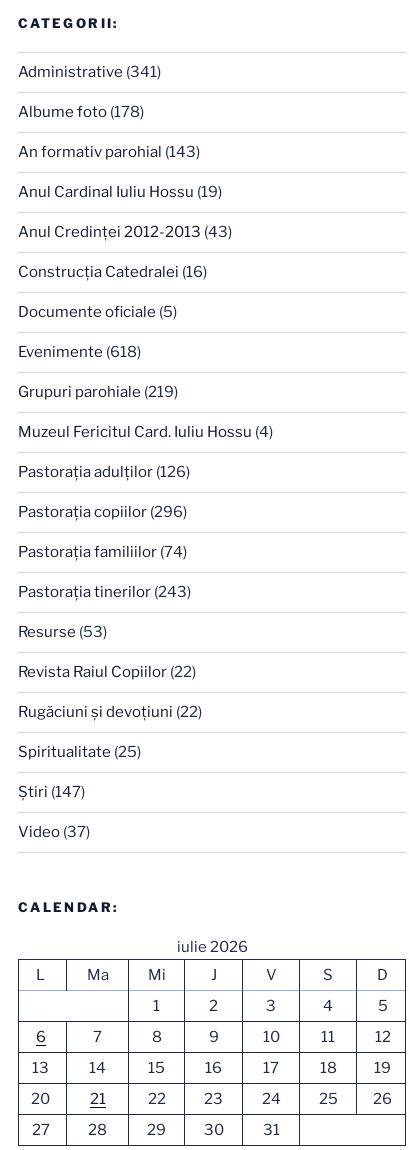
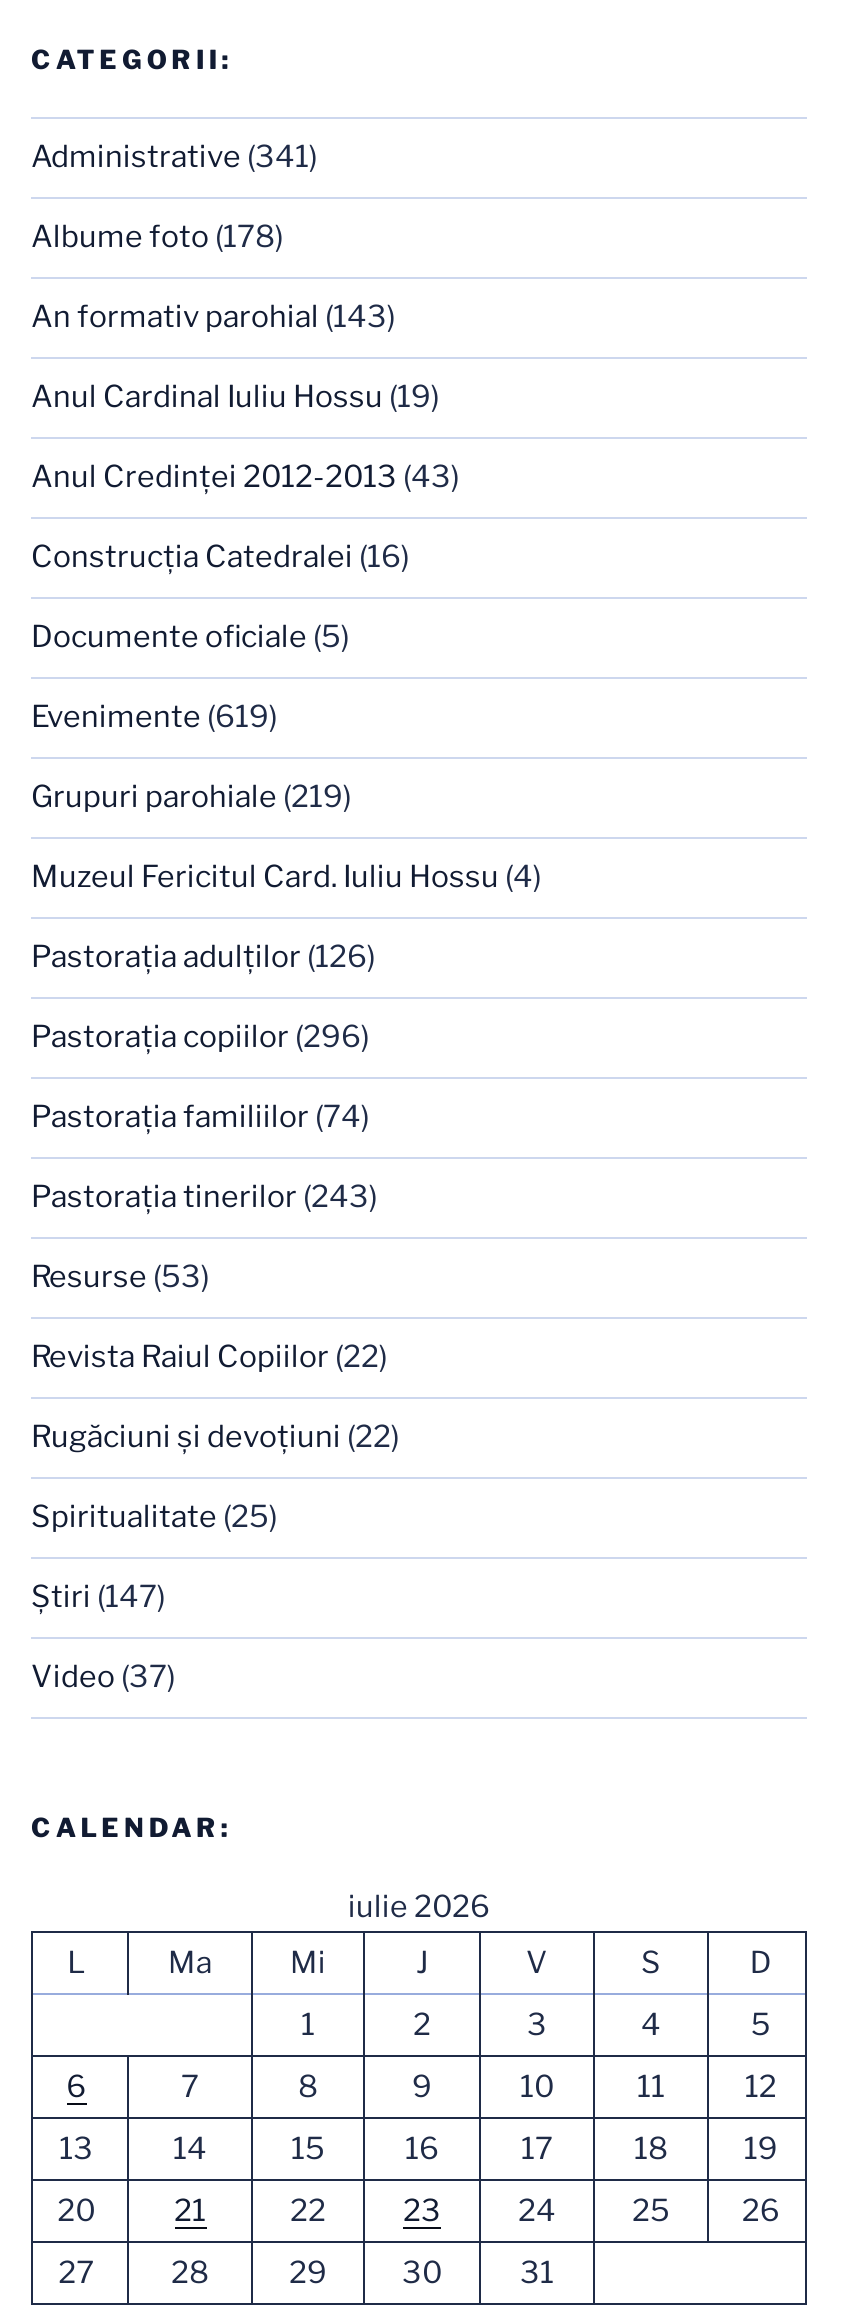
[18,343,141,361] Evenimente (618) -> [31,699,277,735] Evenimente (619)

